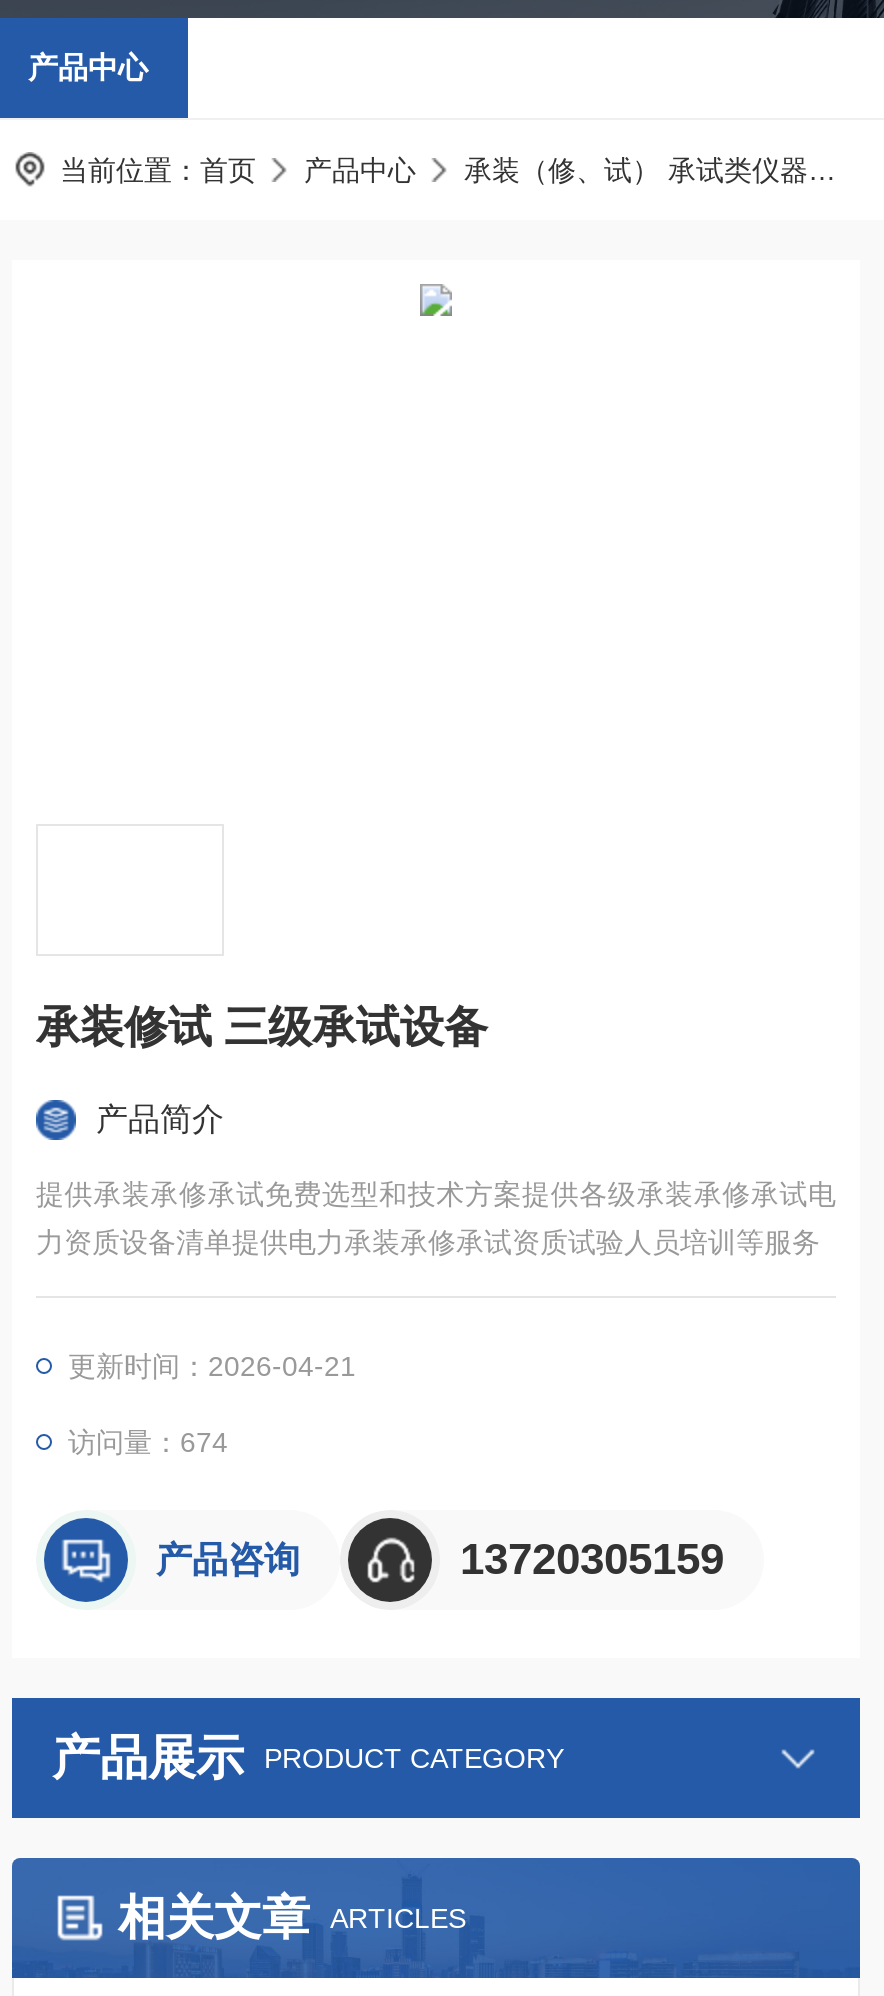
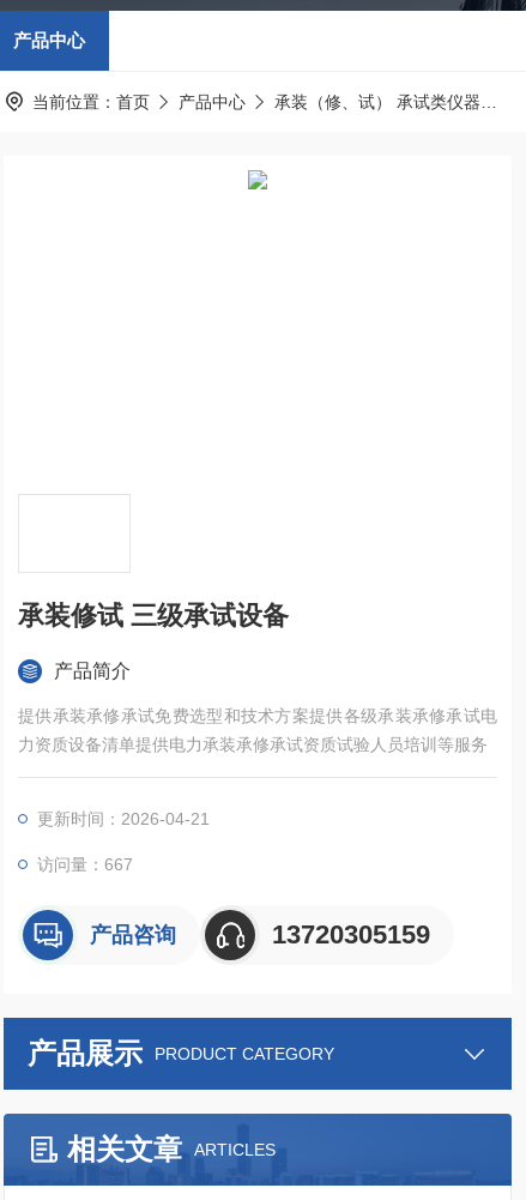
[68,1426,228,1458] 访问量：674 -> [37,855,133,874] 访问量：667

